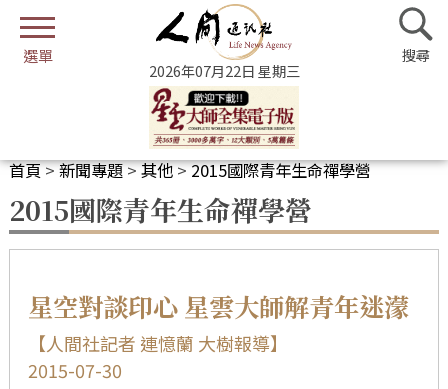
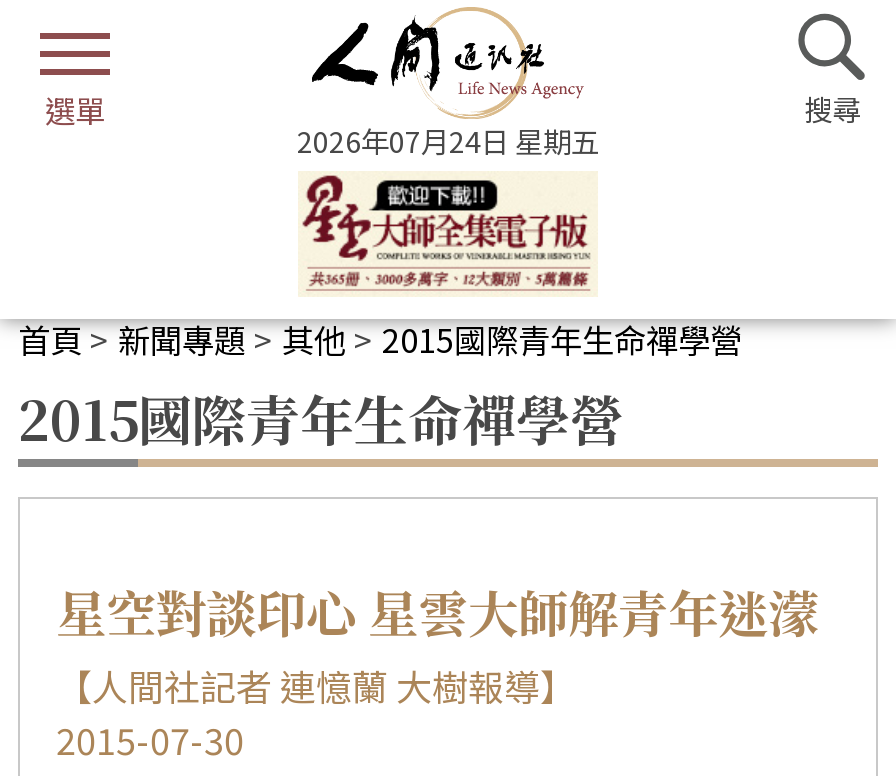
[148,60,299,81] 2026年07月22日 星期三 -> [297,119,599,161] 2026年07月24日 星期五

